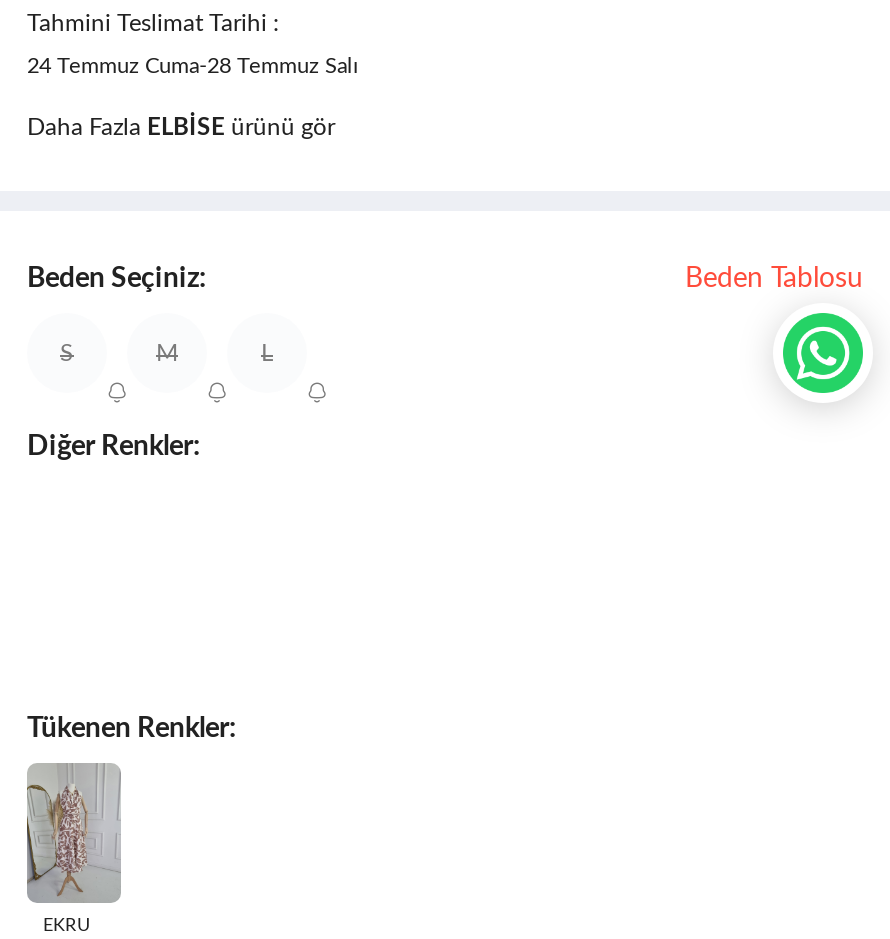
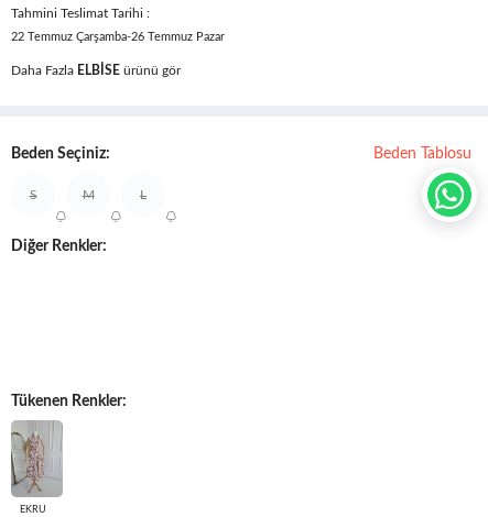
[27,54,359,76] 24 Temmuz Cuma-28 Temmuz Salı -> [11,30,225,42] 22 Temmuz Çarşamba-26 Temmuz Pazar

